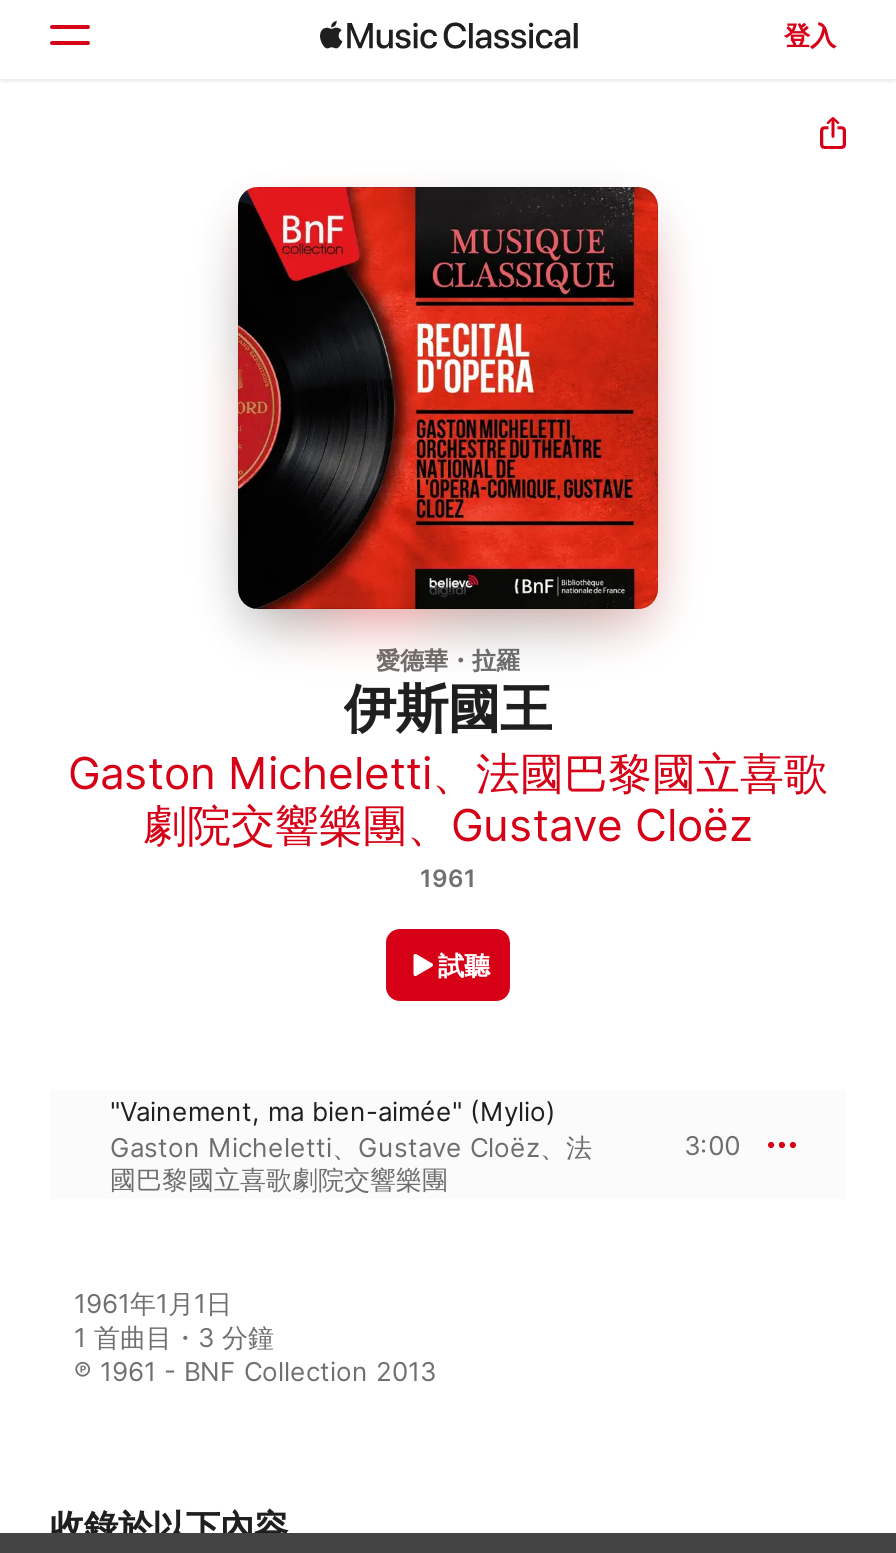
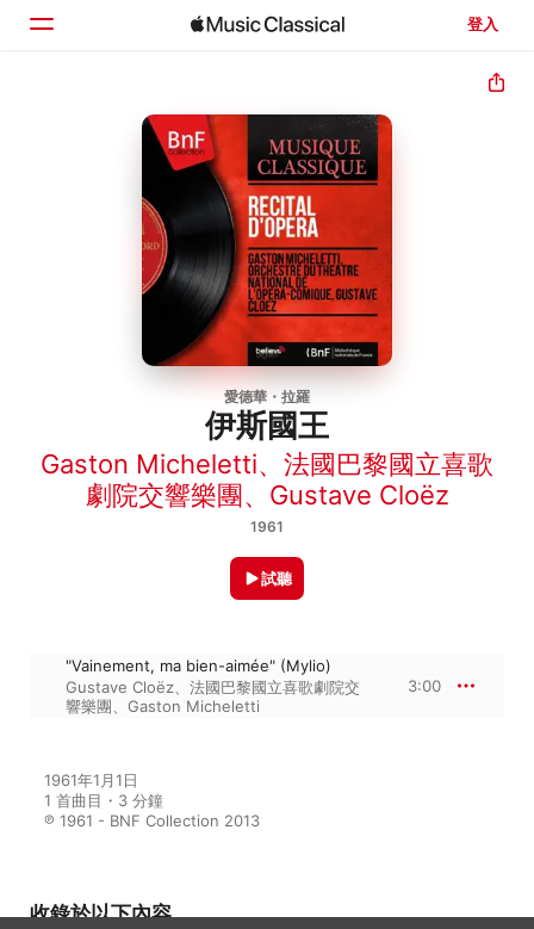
[110,1131,592,1195] Gaston Micheletti、Gustave Cloëz、法 | 國巴黎國立喜歌劇院交響樂團 -> [66,677,360,716] Gustave Cloëz、法國巴黎國立喜歌劇院交 | 響樂團、Gaston Micheletti

